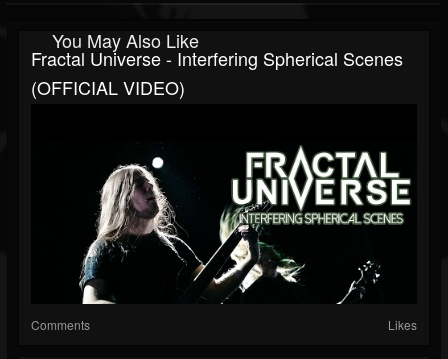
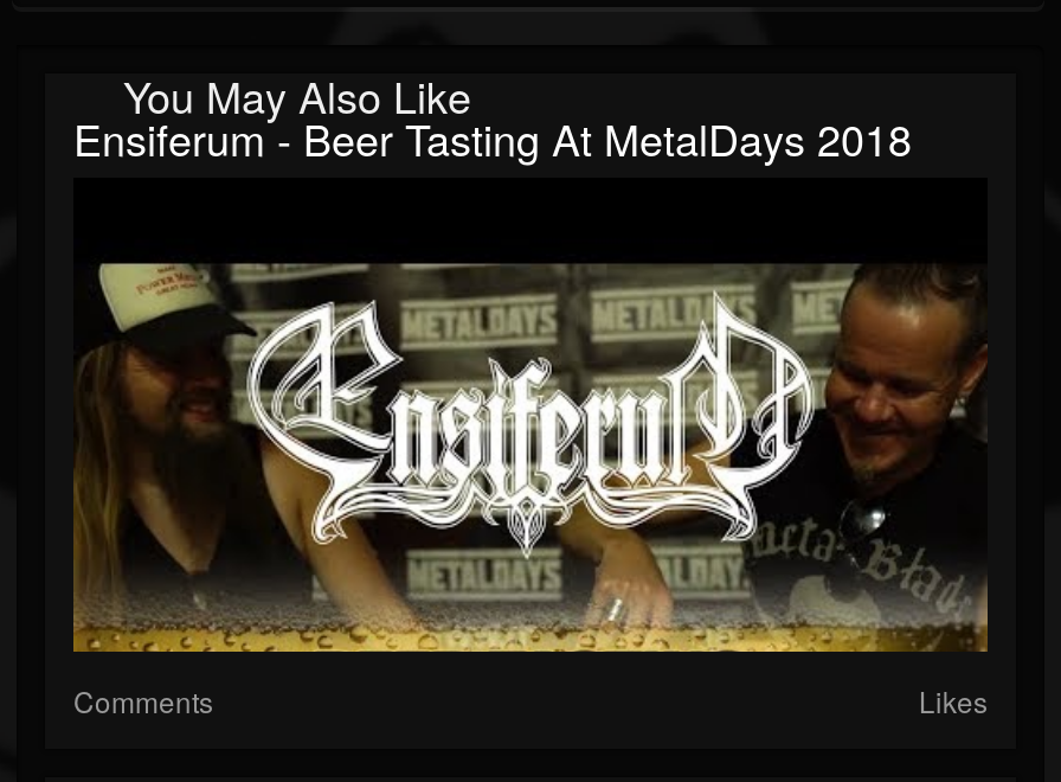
[31,45,403,100] Fractal Universe - Interfering Spherical Scenes | (OFFICIAL VIDEO) -> [73,107,912,168] Ensiferum - Beer Tasting At MetalDays 2018
[31,140,416,305] [image] -> [71,261,990,654] [image]

